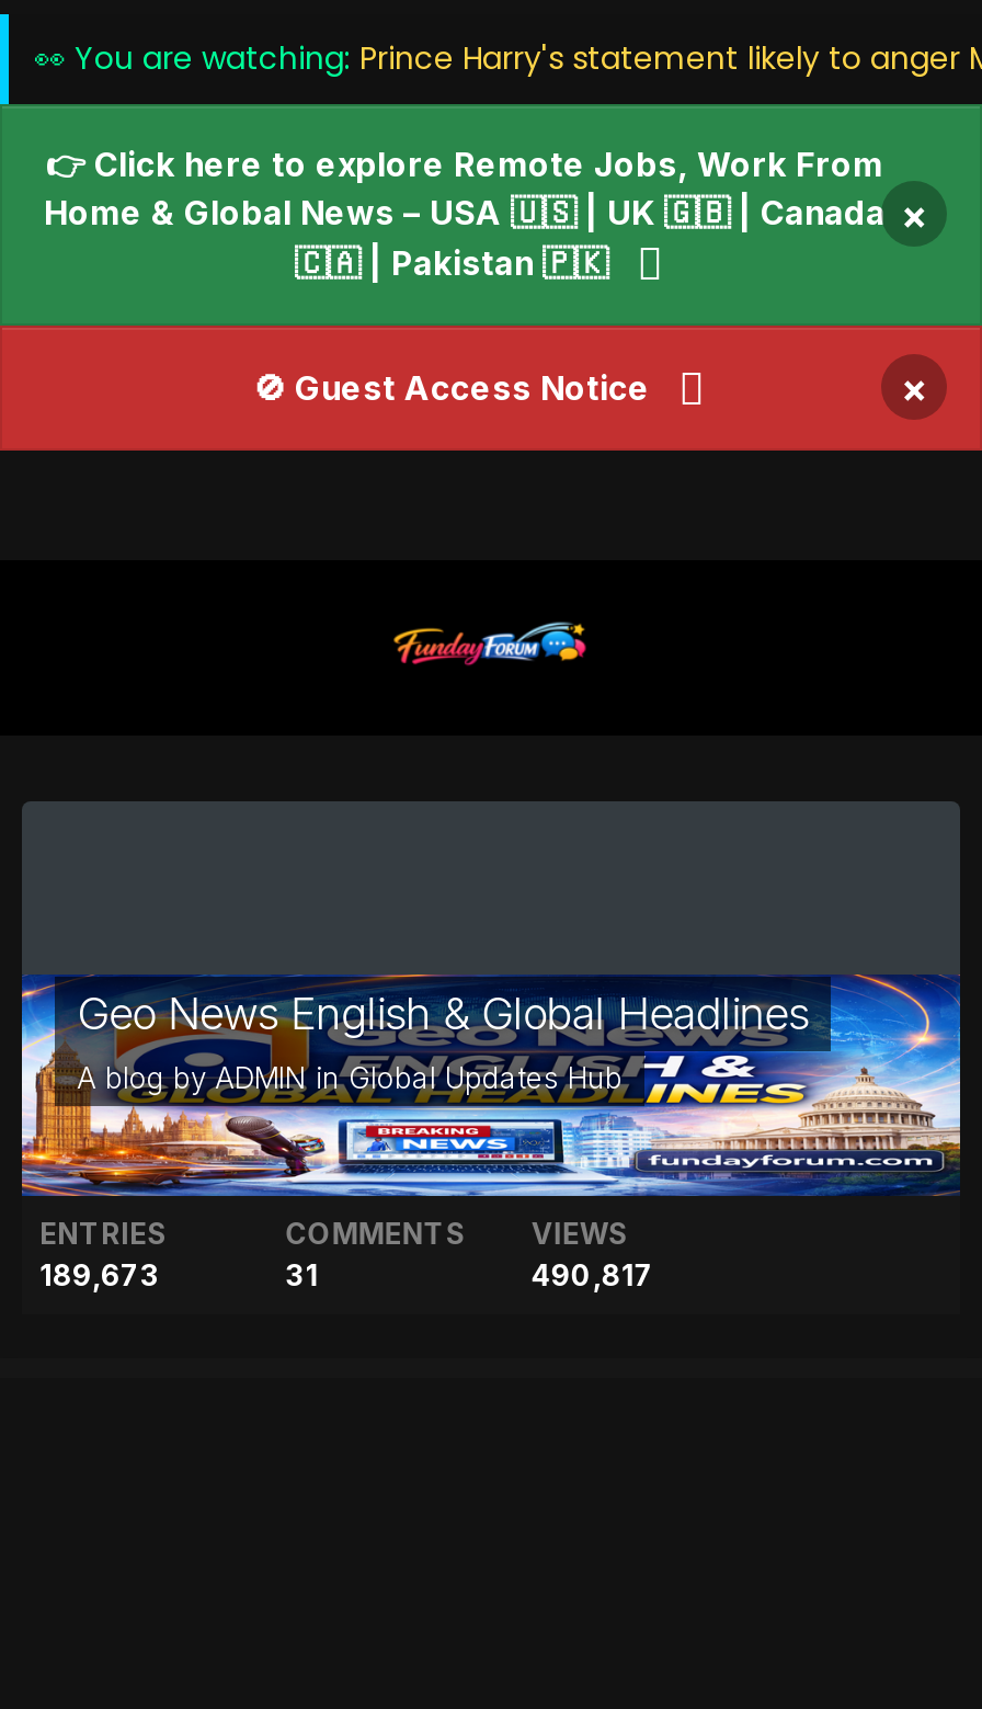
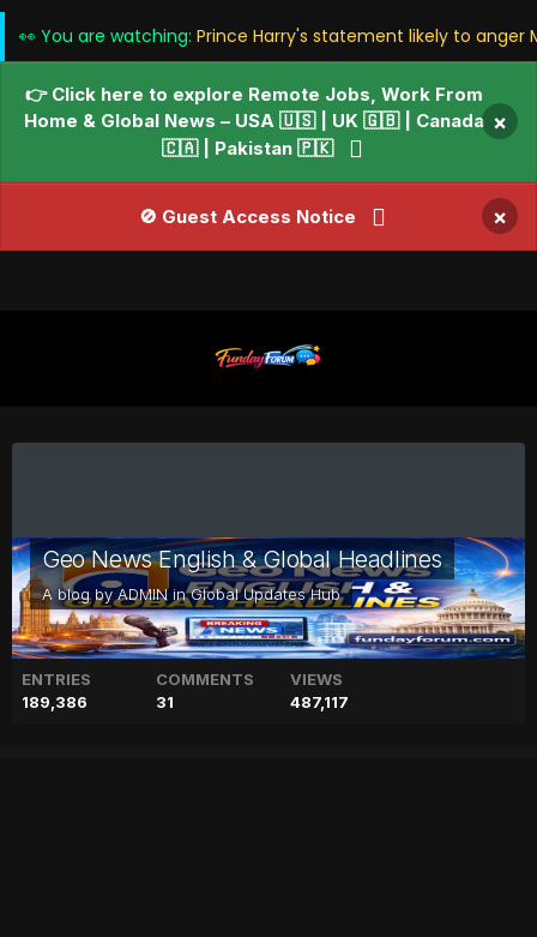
[39,1257,160,1292] 189,673 -> [22,692,88,711] 189,386
[531,1257,654,1292] 490,817 -> [291,692,349,711] 487,117

